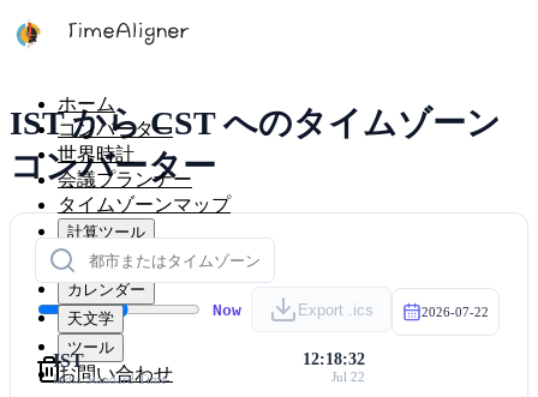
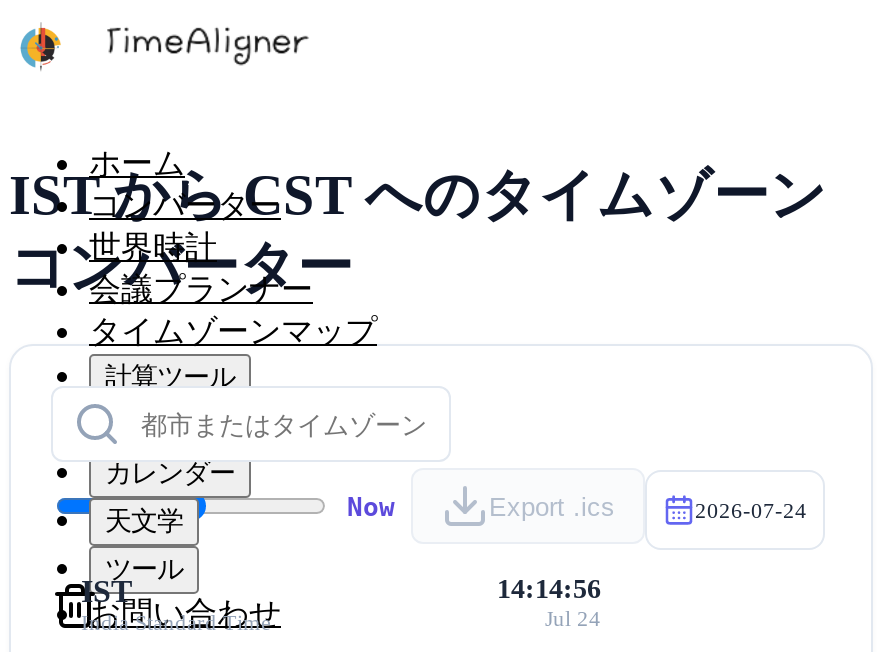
[422,305,489,319] 2026-07-22 -> [695,498,807,522] 2026-07-24
[303,350,365,368] 12:18:32 -> [497,574,601,604] 14:14:56
[331,369,365,384] Jul 22 -> [545,606,601,630] Jul 24

